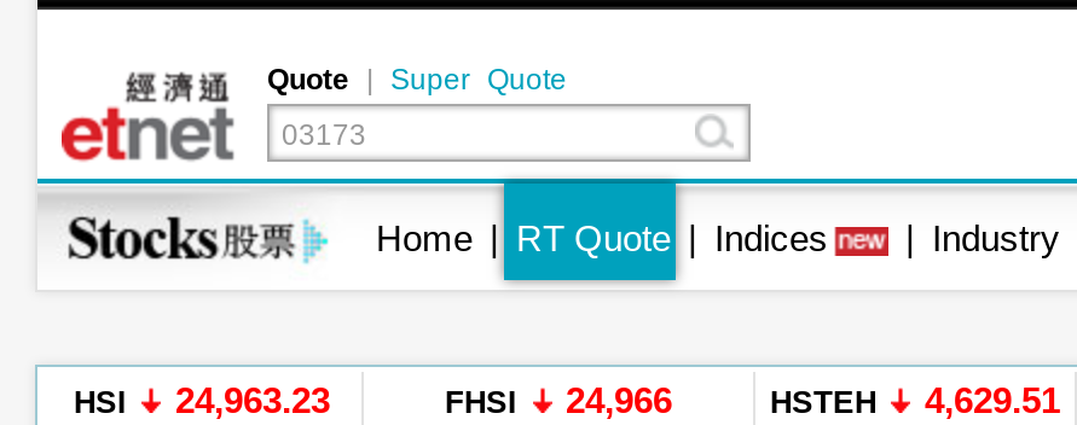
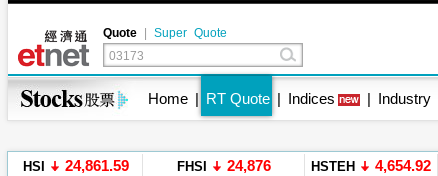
[74,379,330,420] HSI 24,963.23 -> [23,157,129,174] HSI 24,861.59
[445,379,672,420] FHSI 24,966 -> [176,157,270,174] FHSI 24,876
[770,379,1060,420] HSTEH 4,629.51 -> [311,157,431,174] HSTEH 4,654.92

